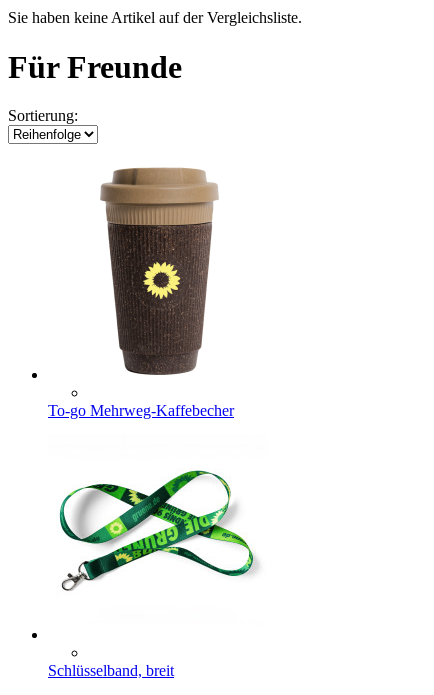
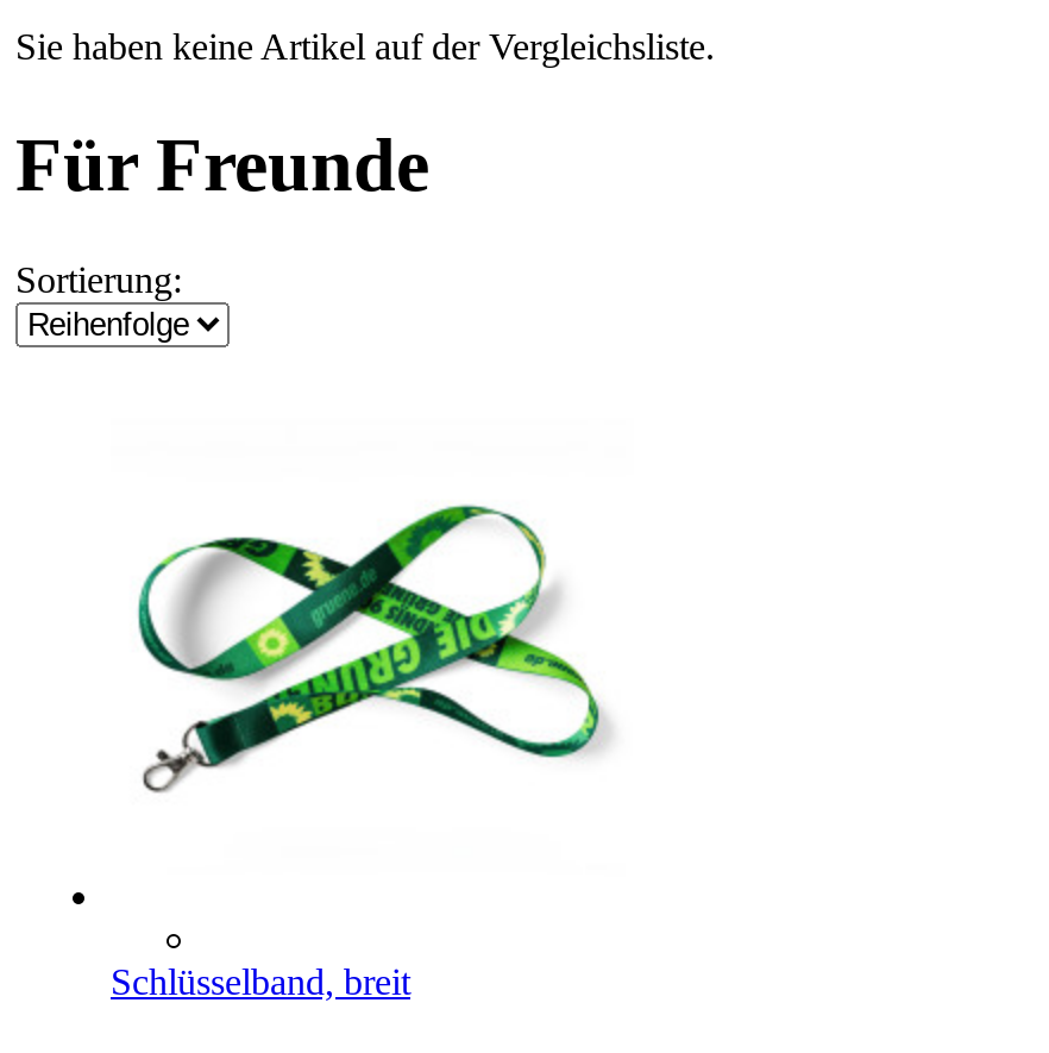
[48,167,234,419] [image] | To-go Mehrweg-Kaffebecher -> none

